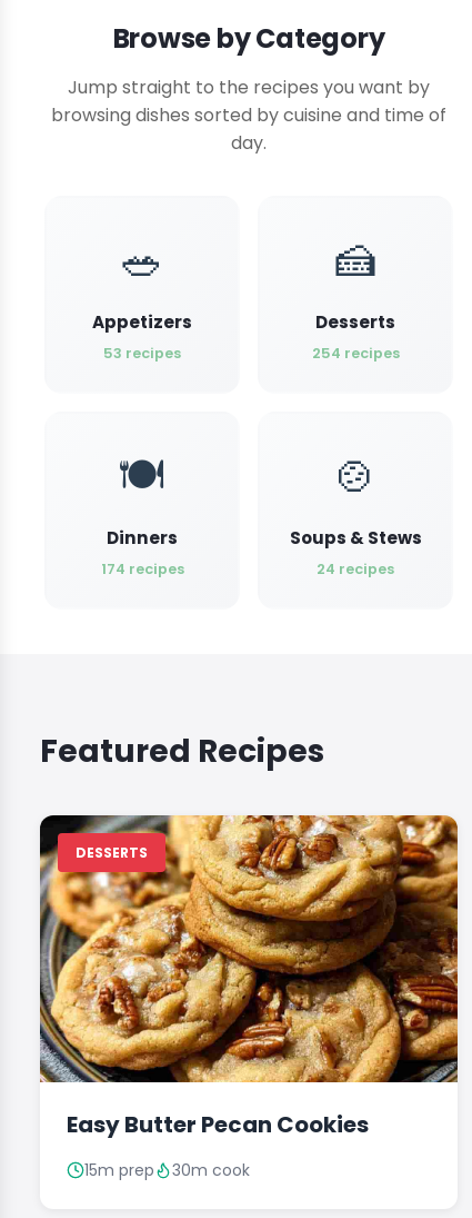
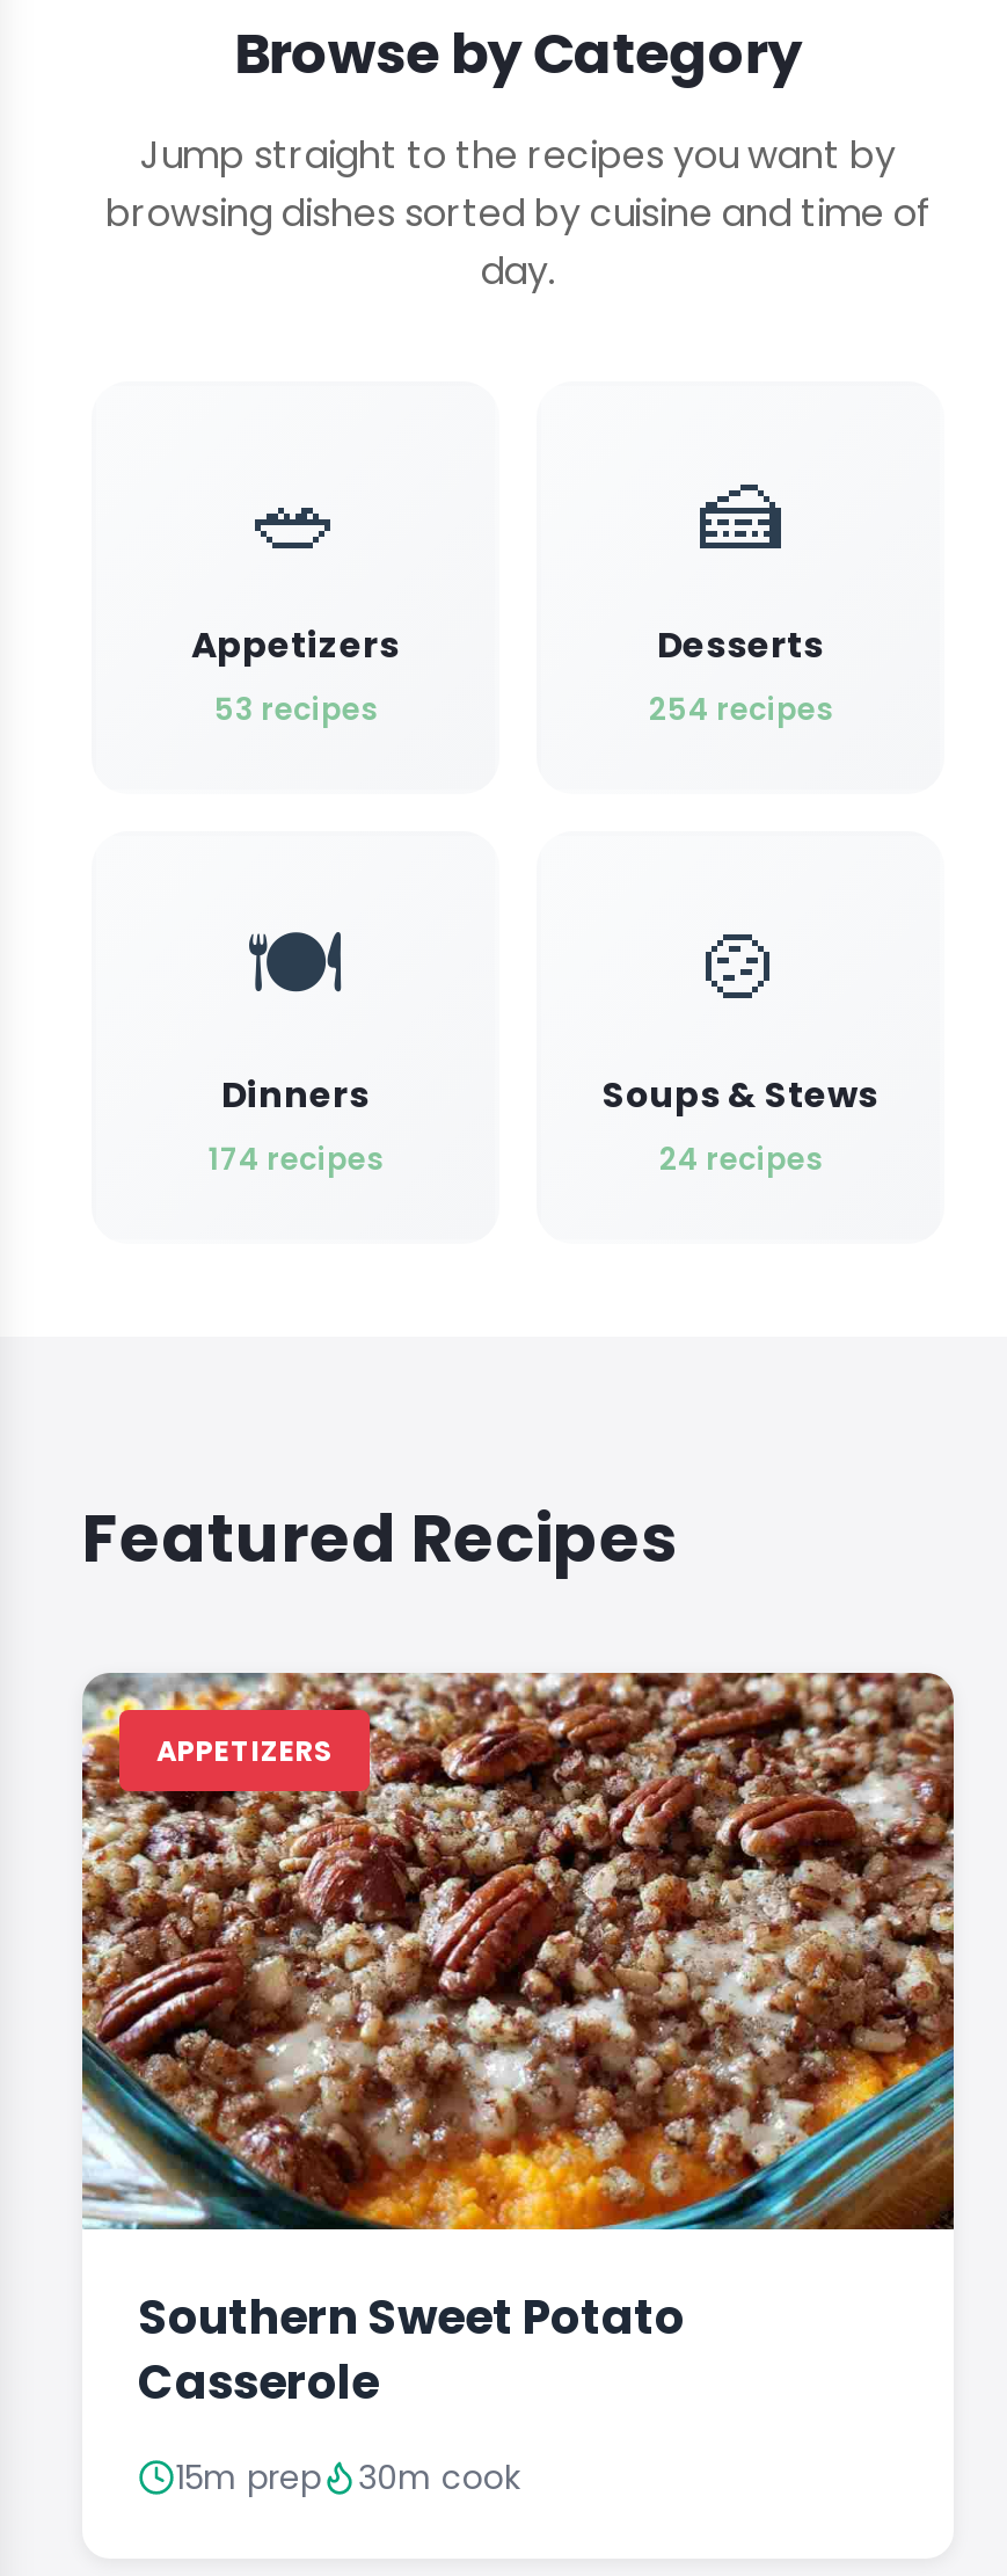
[39,814,459,1083] [image] | DESSERTS -> [82,1671,956,2232] [image] | APPETIZERS
[67,1109,369,1140] Easy Butter Pecan Cookies -> [138,2285,685,2415] Southern Sweet Potato | Casserole

